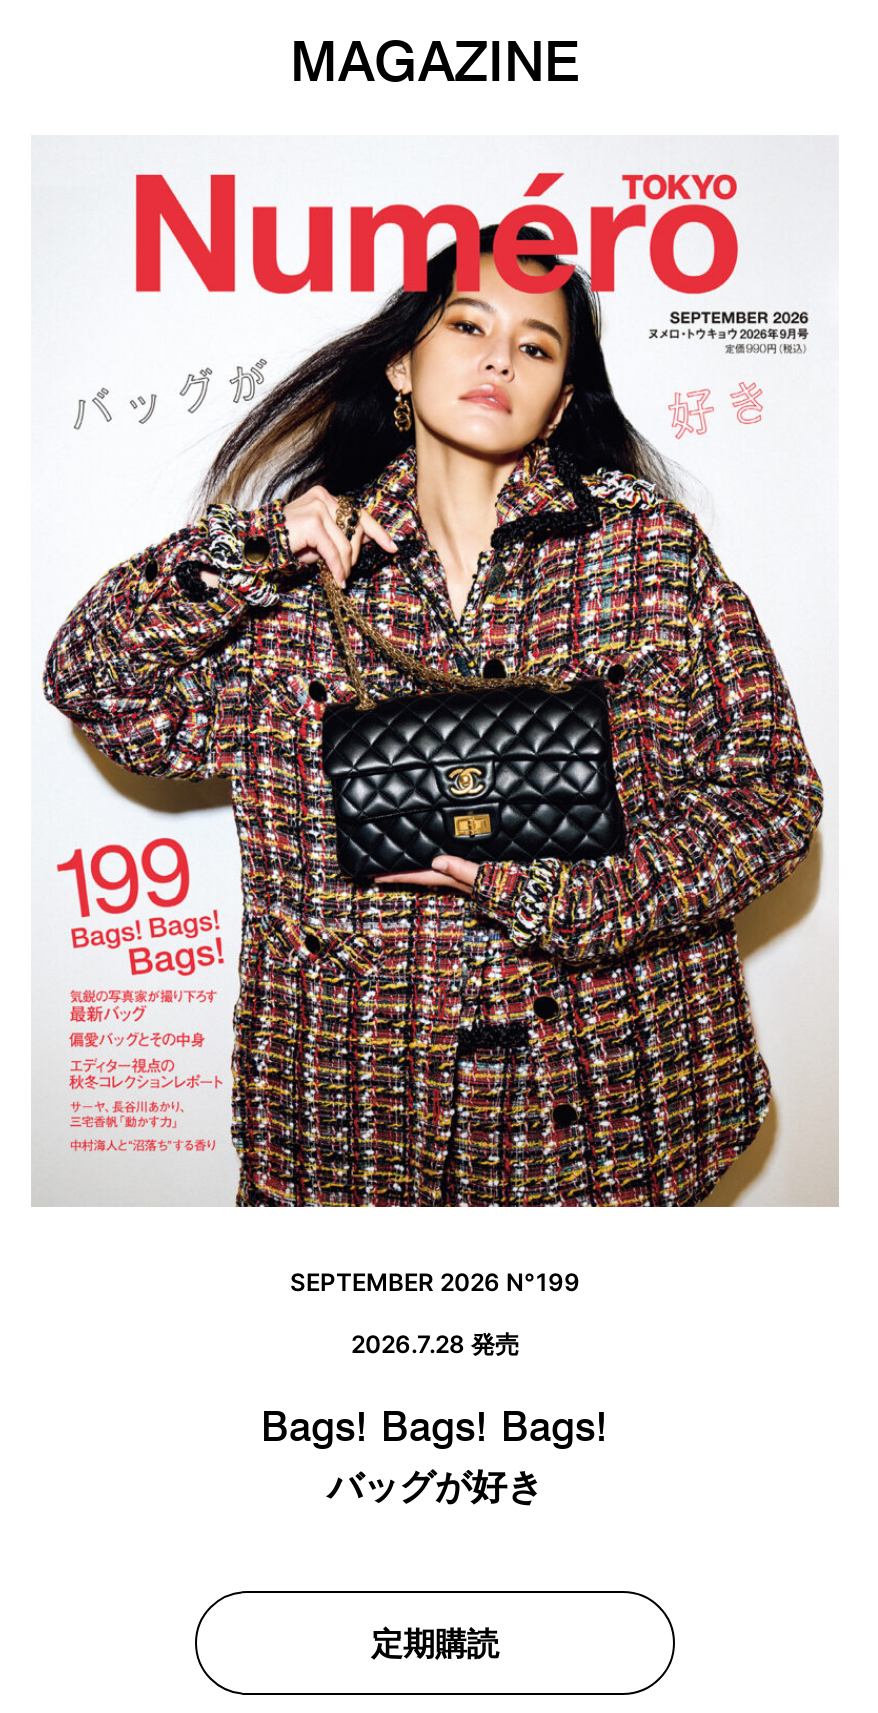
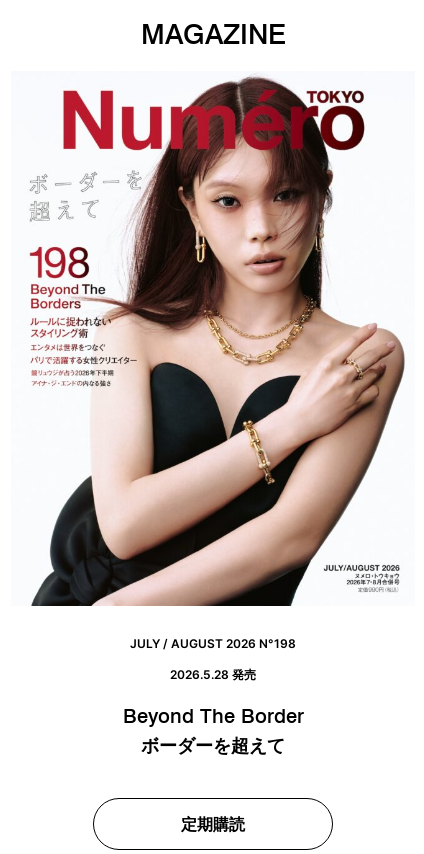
[31,147,839,1296] [image] | SEPTEMBER 2026 N°199 -> [12,76,414,651] [image] | JULY / AUGUST 2026 N°198
[351,1328,519,1358] 2026.7.28 発売 -> [170,667,256,682] 2026.5.28 発売
[261,1402,609,1506] Bags! Bags! Bags! | バッグが好き -> [122,704,303,756] Beyond The Border | ボーダーを超えて

